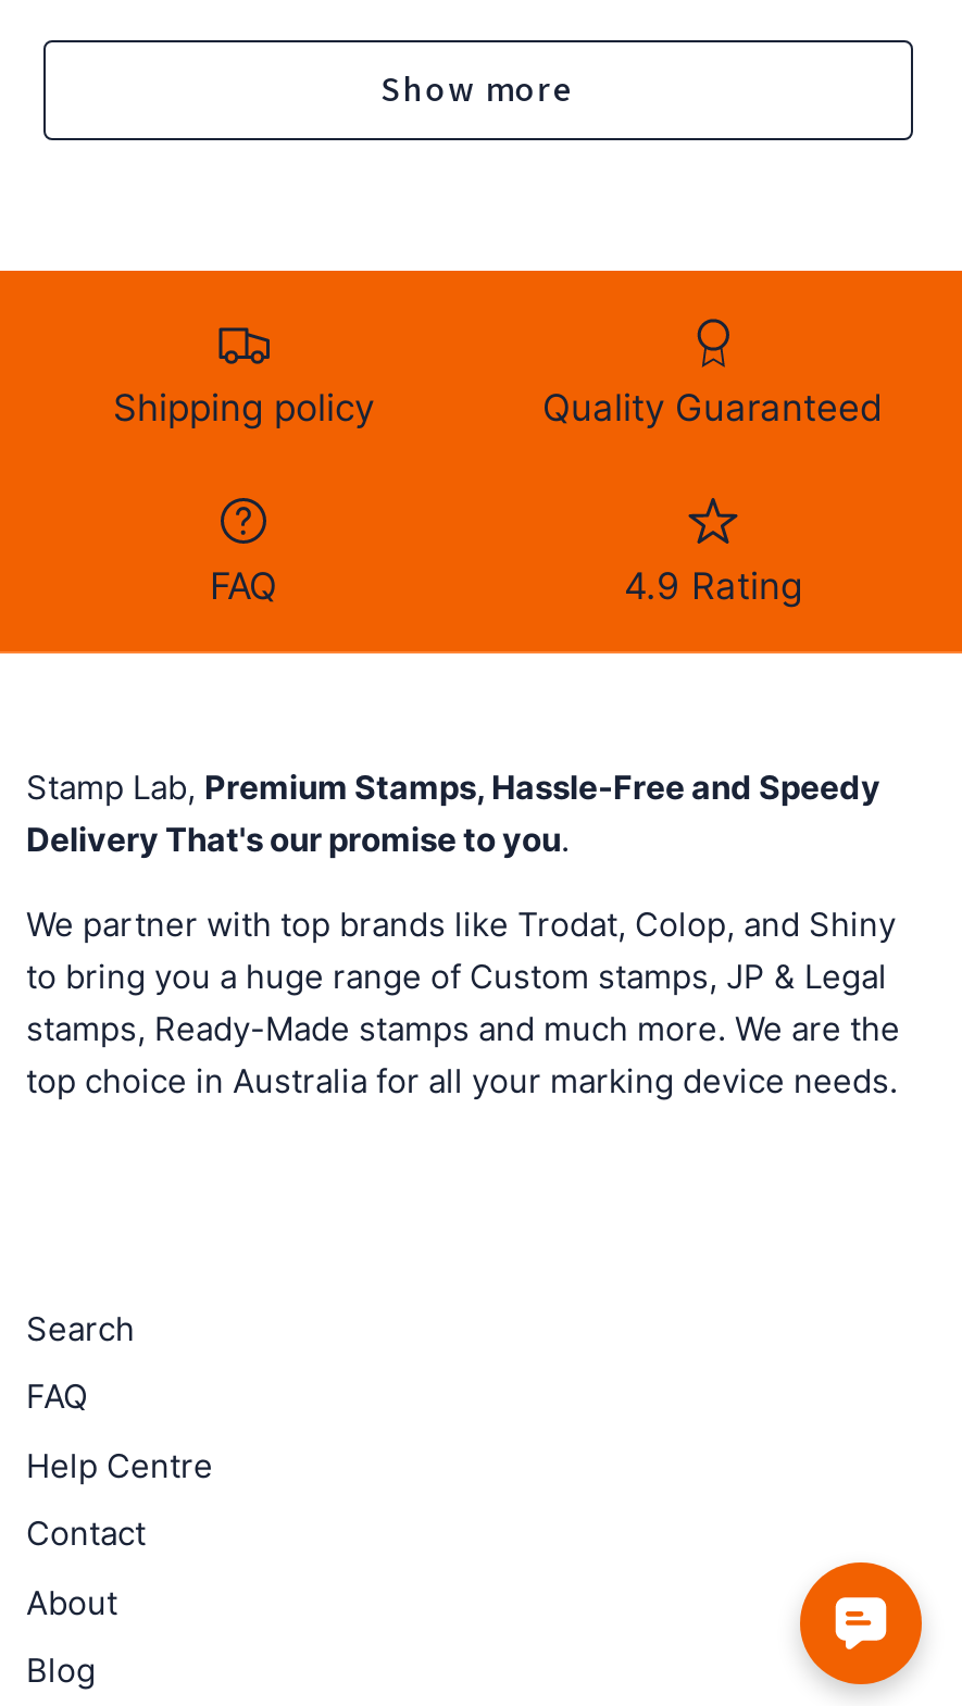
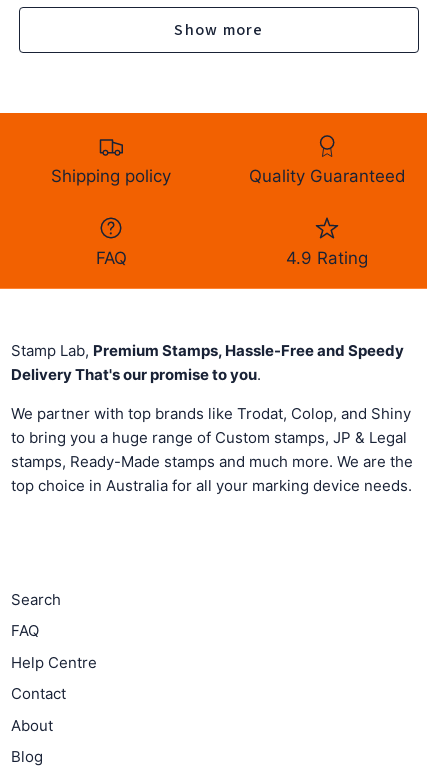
[798,1560,924,1691] [image] -> none

